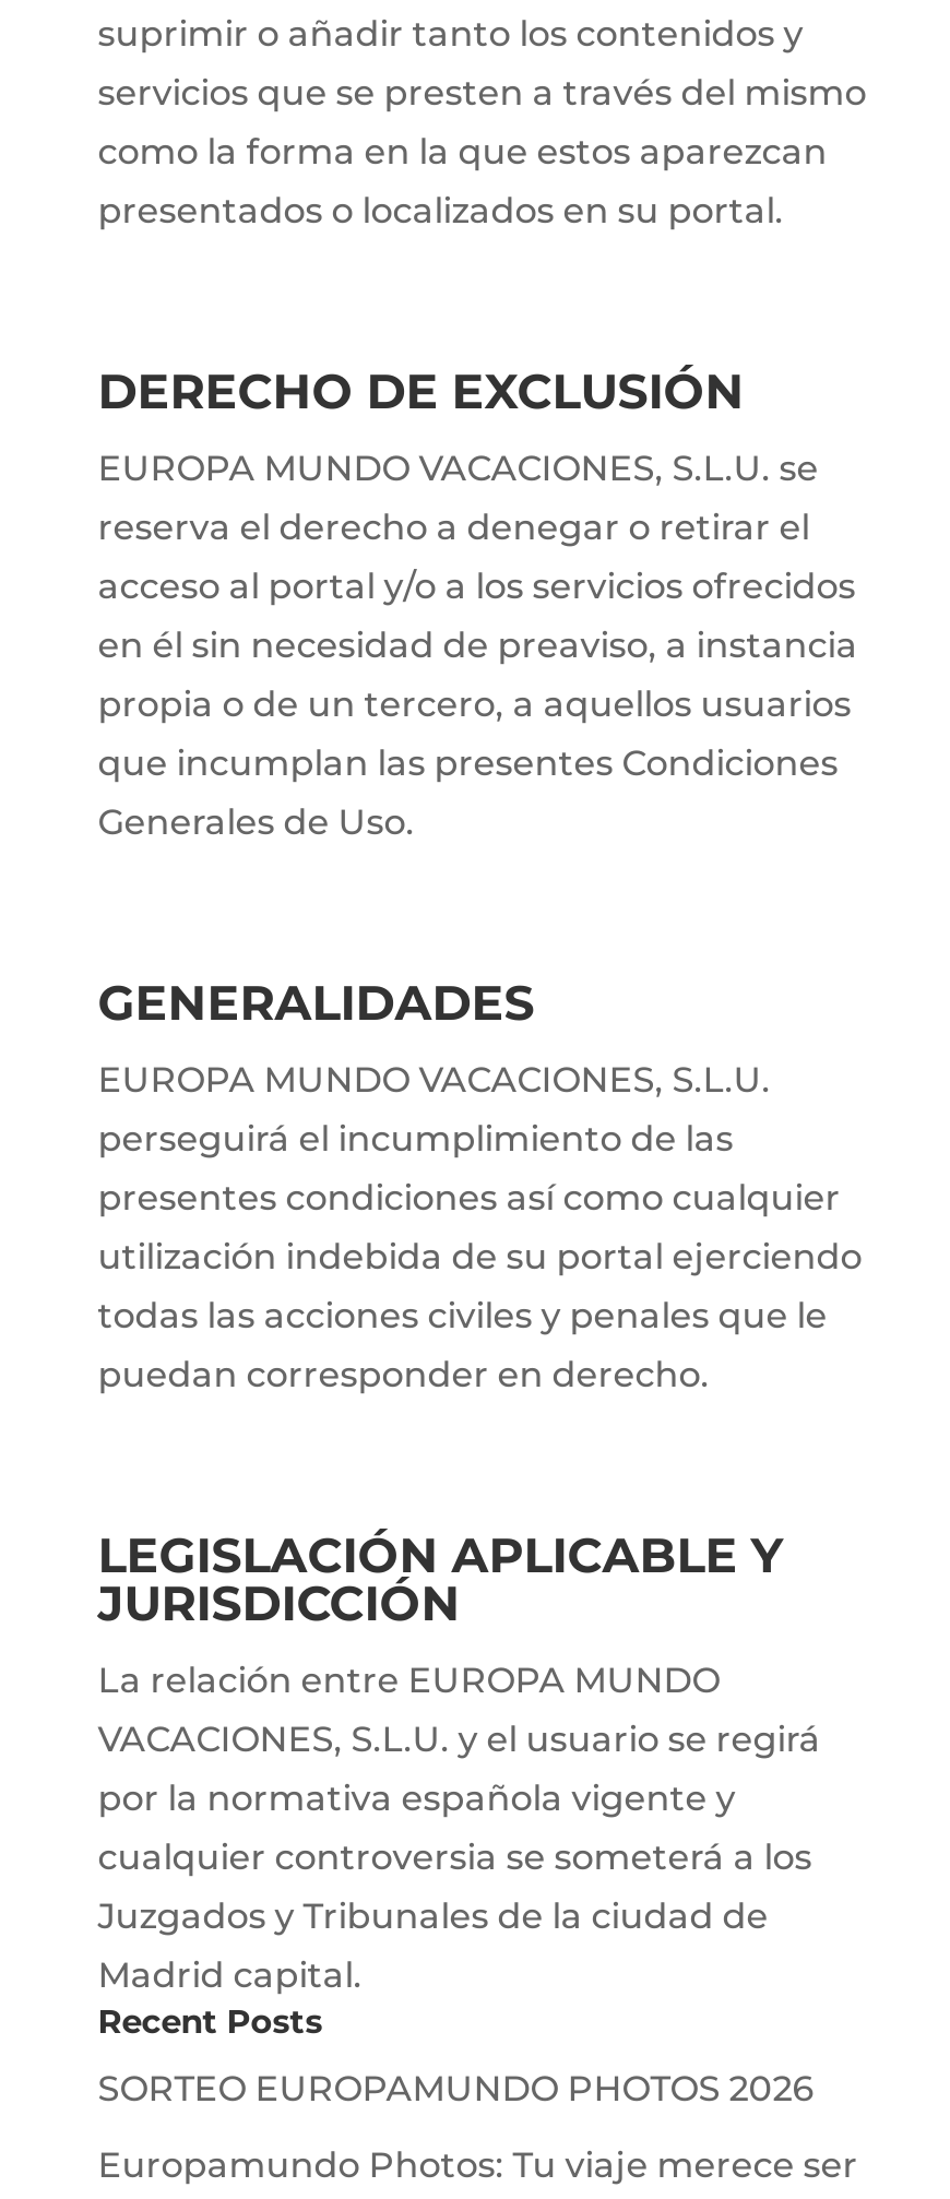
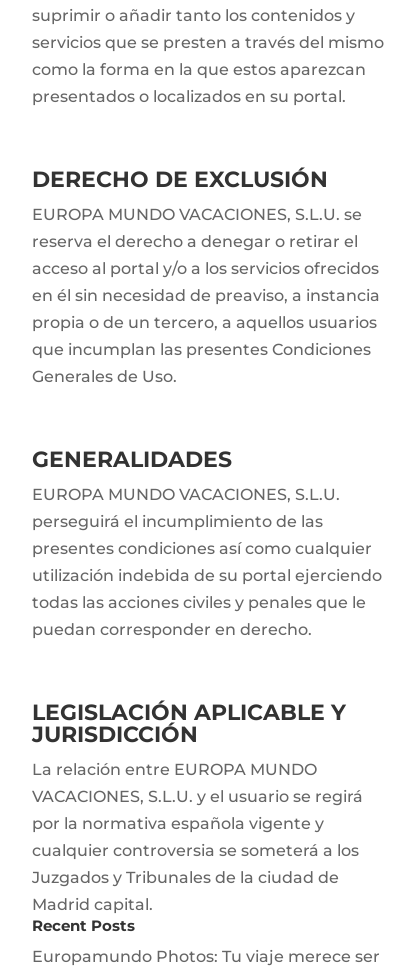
[98,2068,814,2109] SORTEO EUROPAMUNDO PHOTOS 2026 -> none

